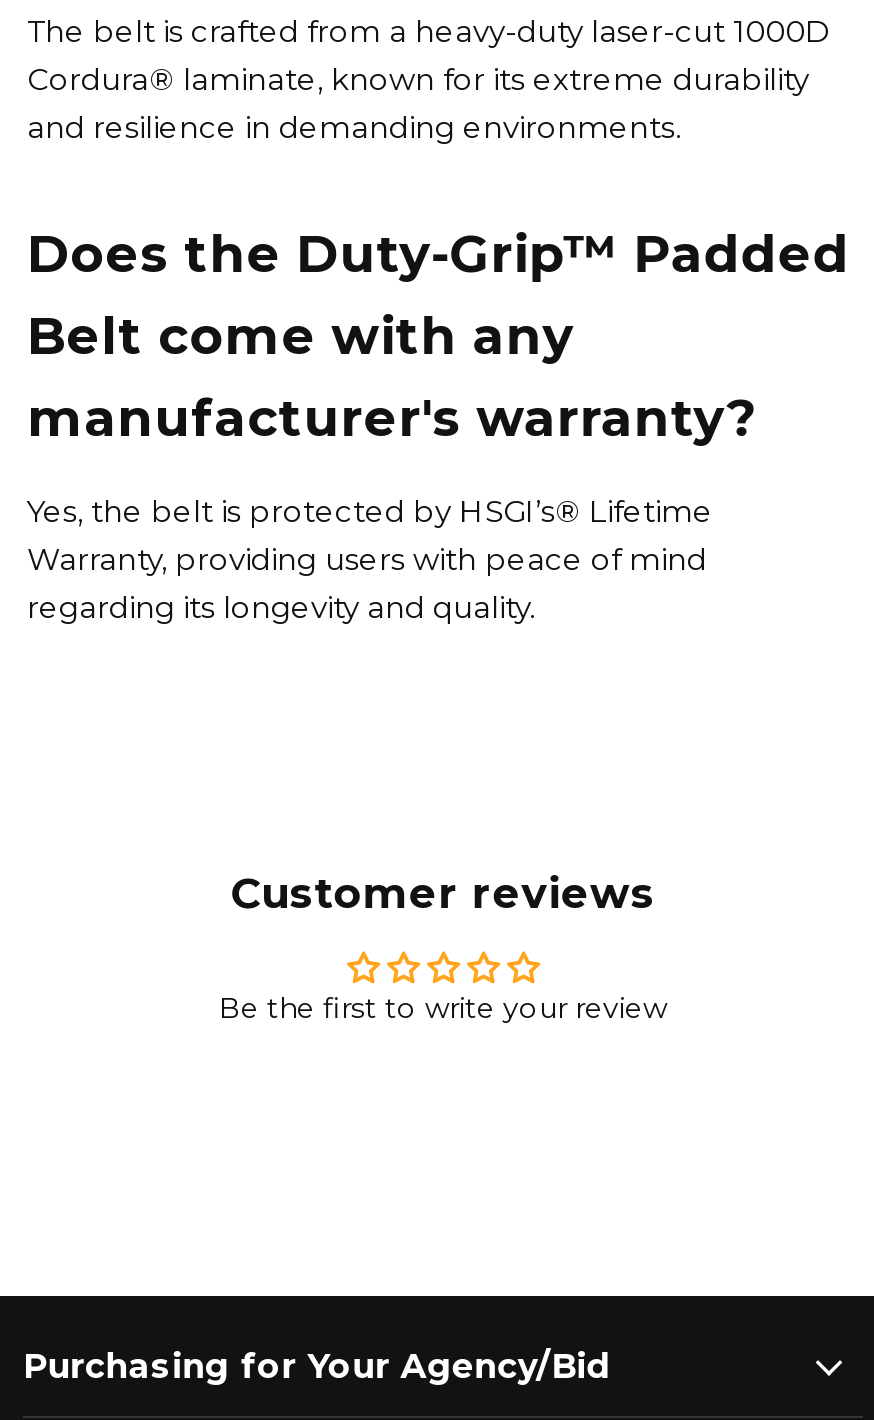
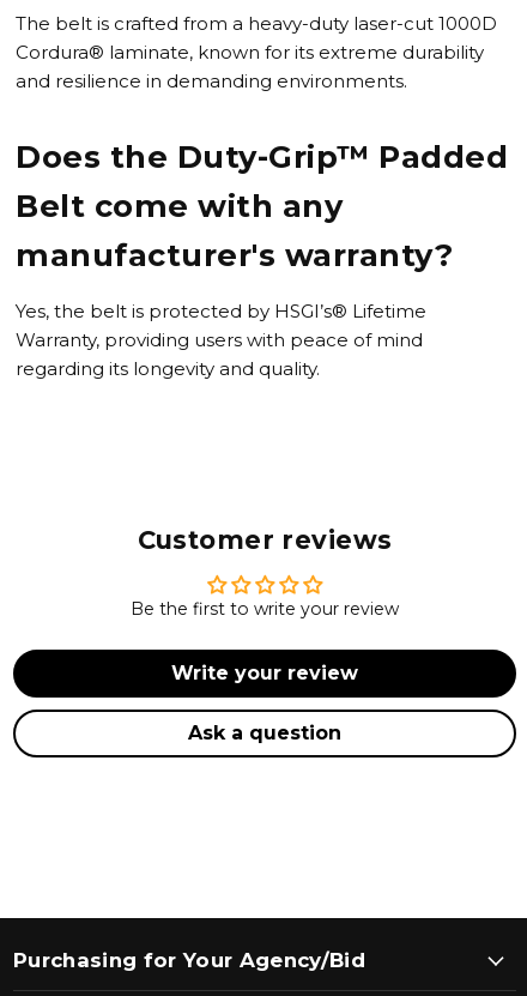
none -> [171,662,358,744] Write your review | Ask a question

